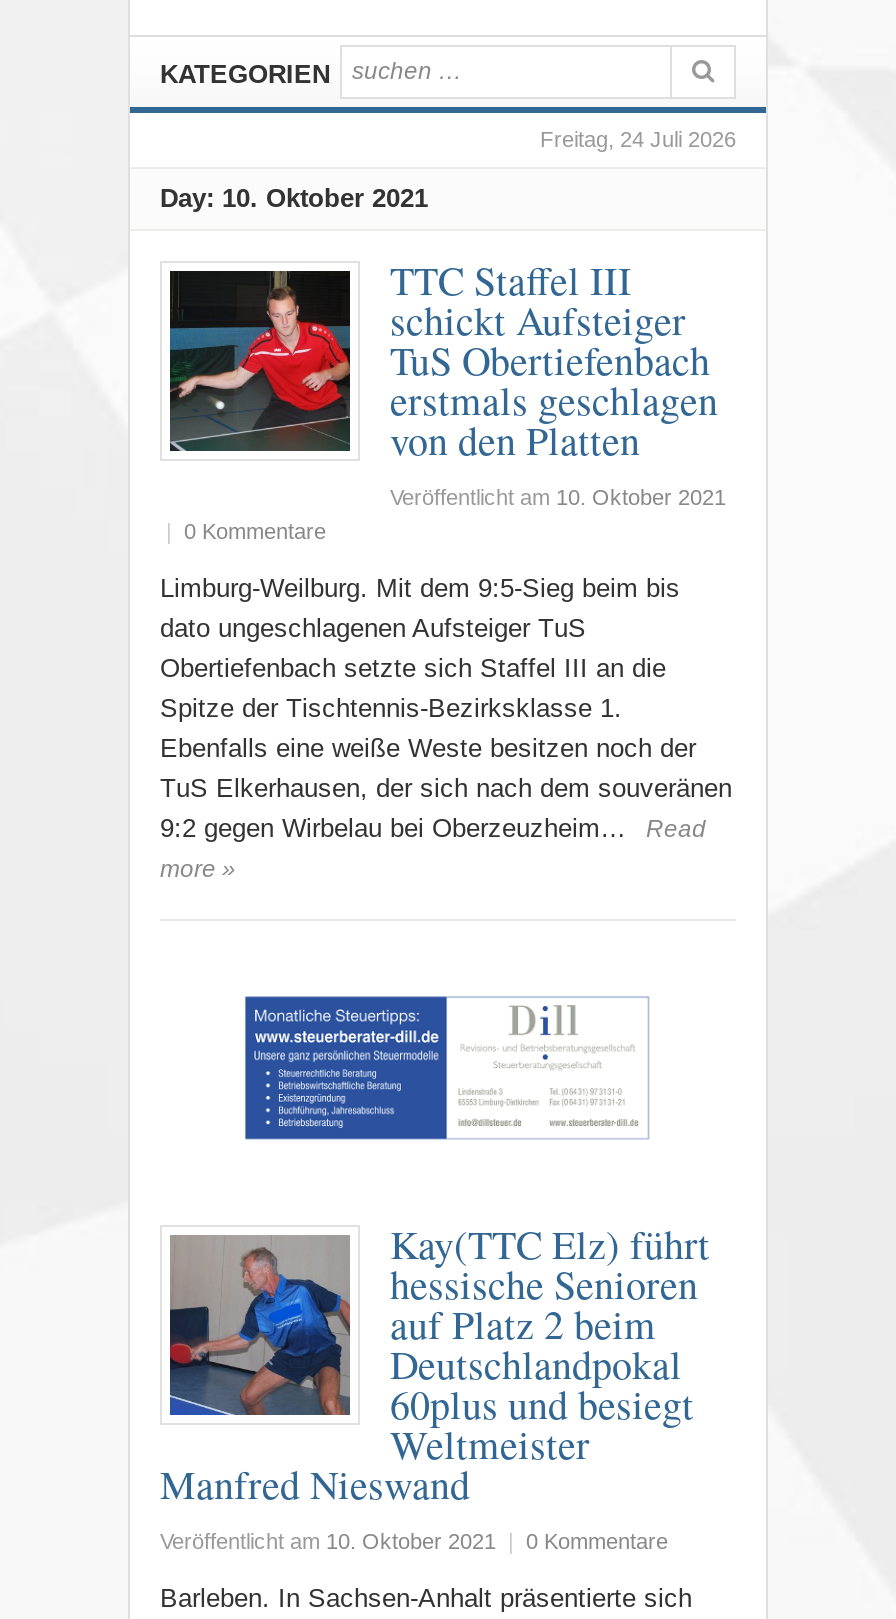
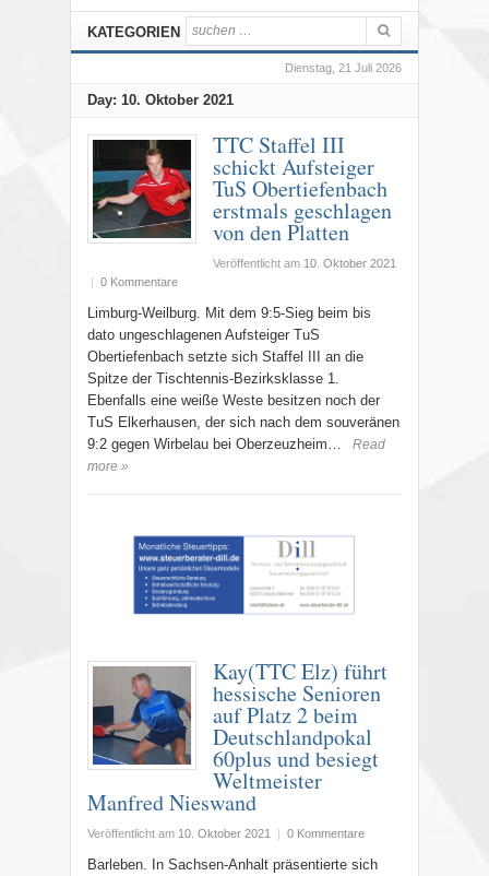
[540,128,736,152] Freitag, 24 Juli 2026 -> [285,62,402,75] Dienstag, 21 Juli 2026

